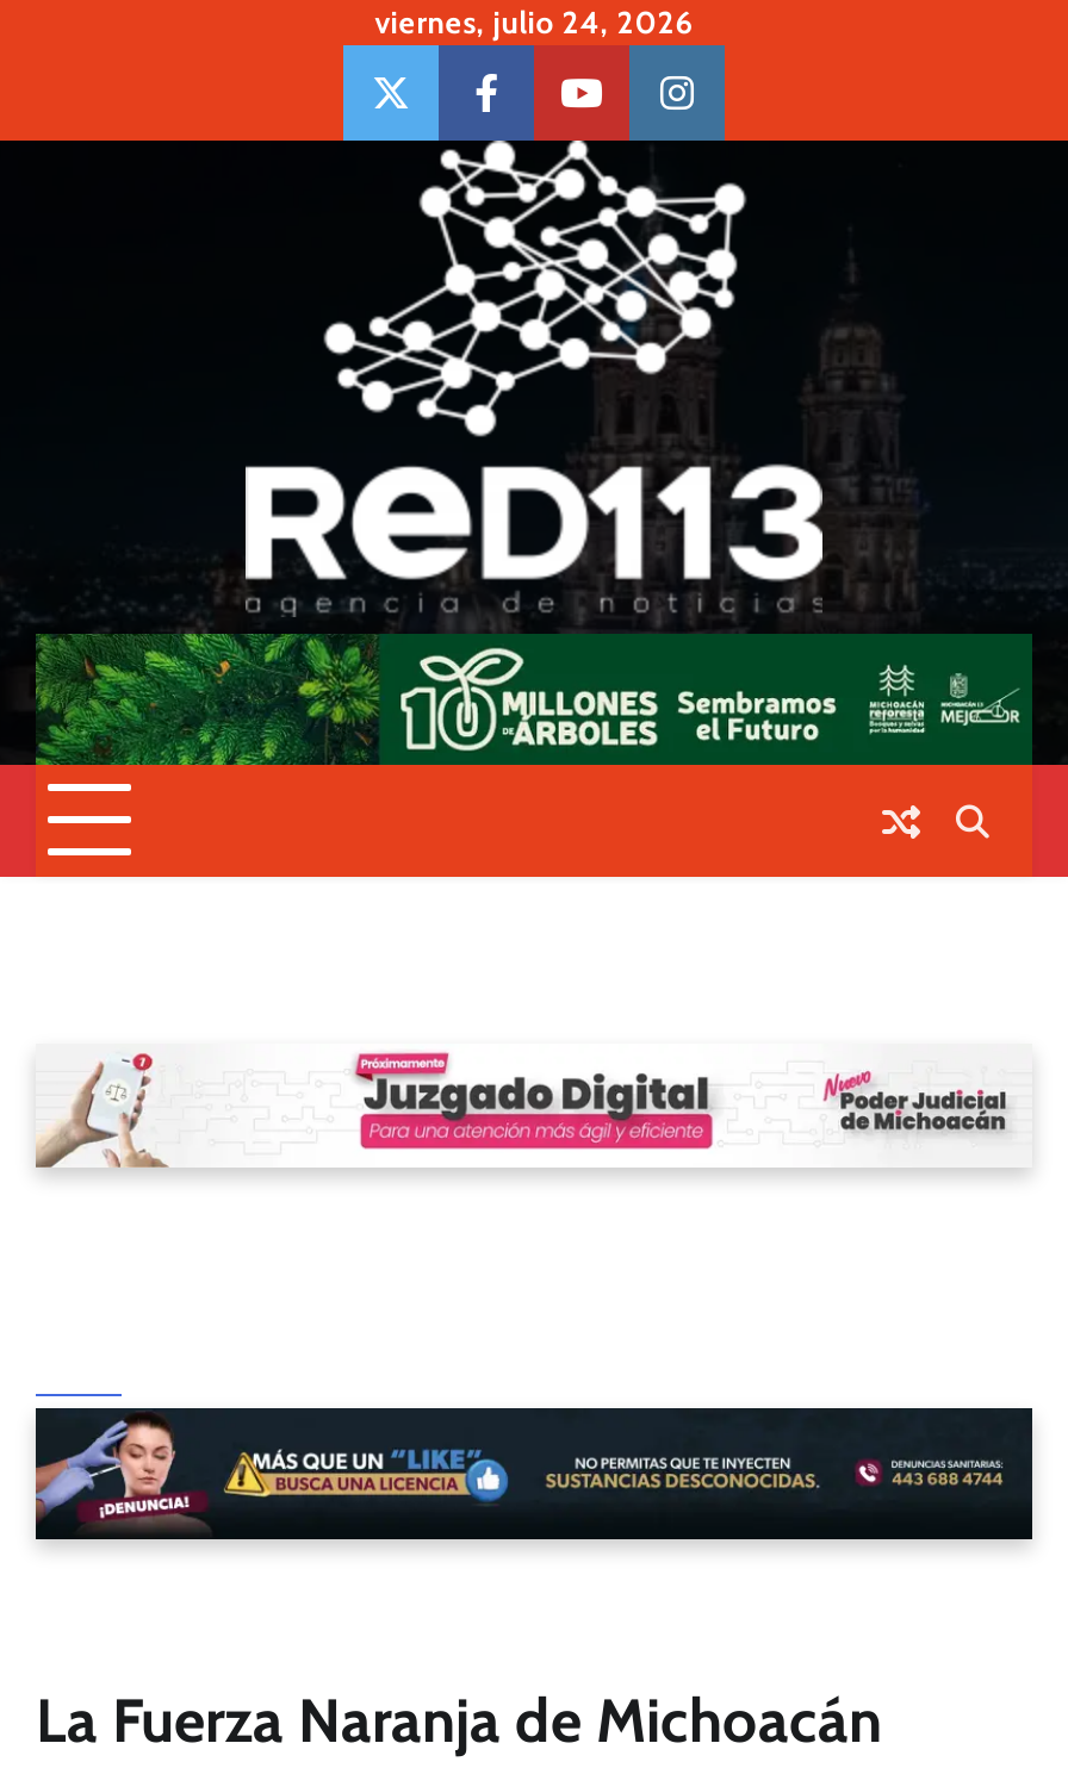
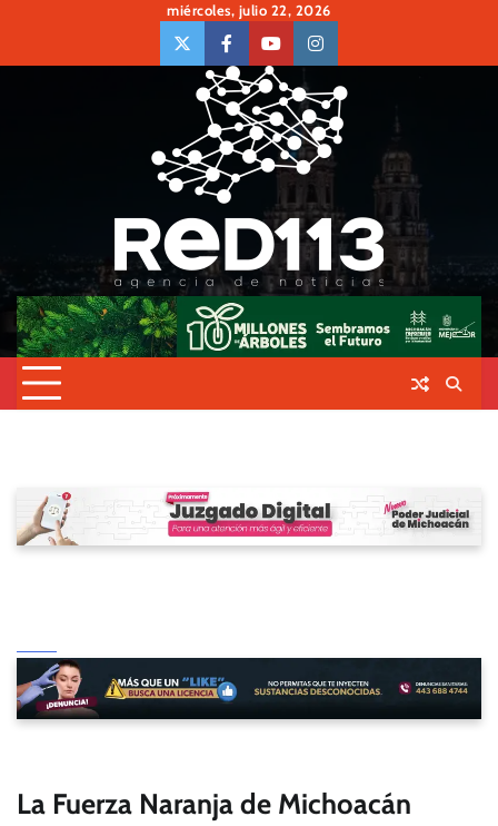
[375,5,693,41] viernes, julio 24, 2026 -> [167,2,331,19] miércoles, julio 22, 2026

